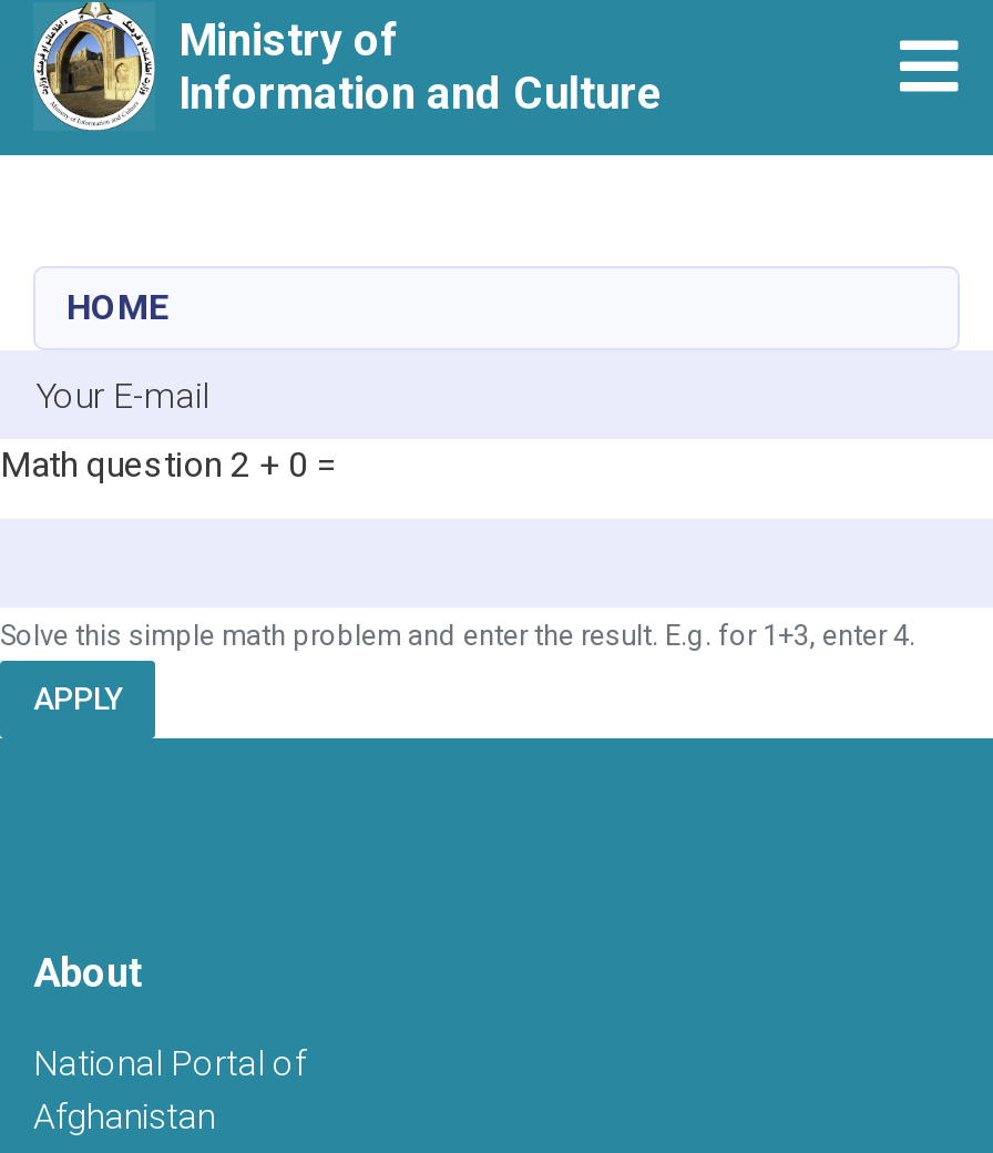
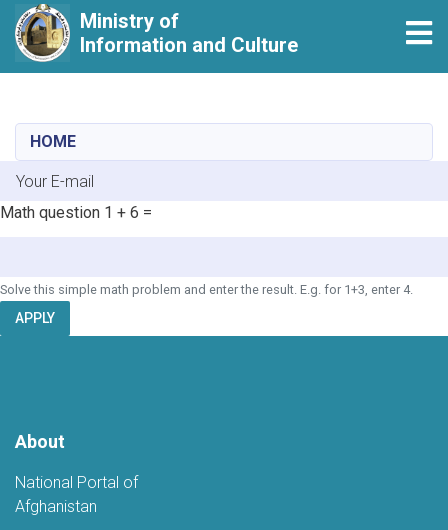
[0,443,337,486] Math question 2 + 0 = -> [0,203,152,222] Math question 1 + 6 =

